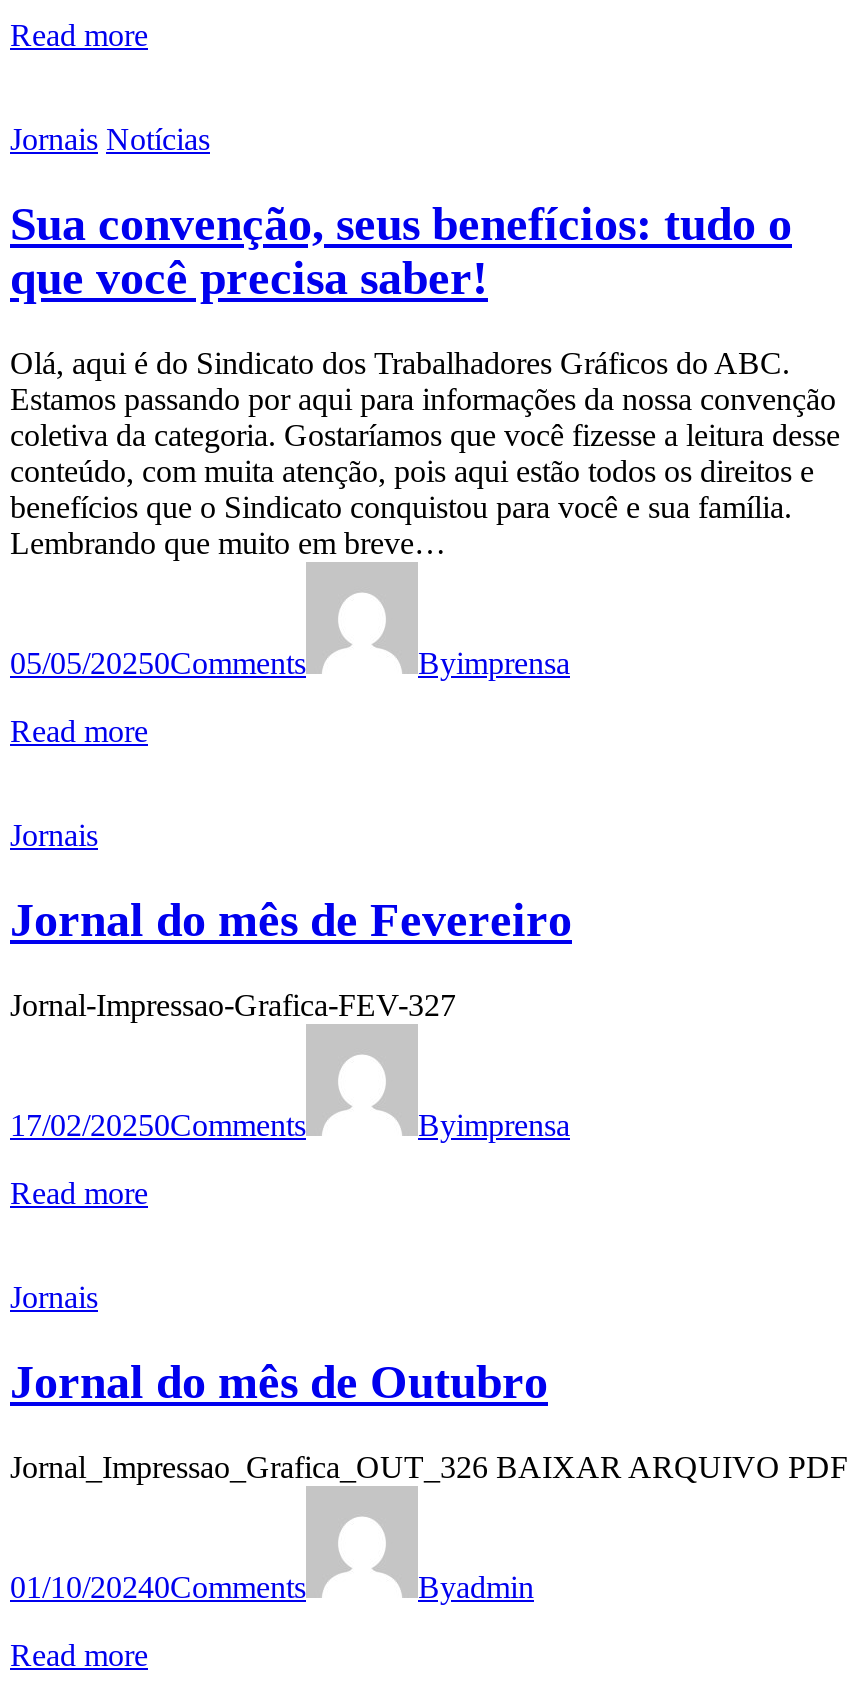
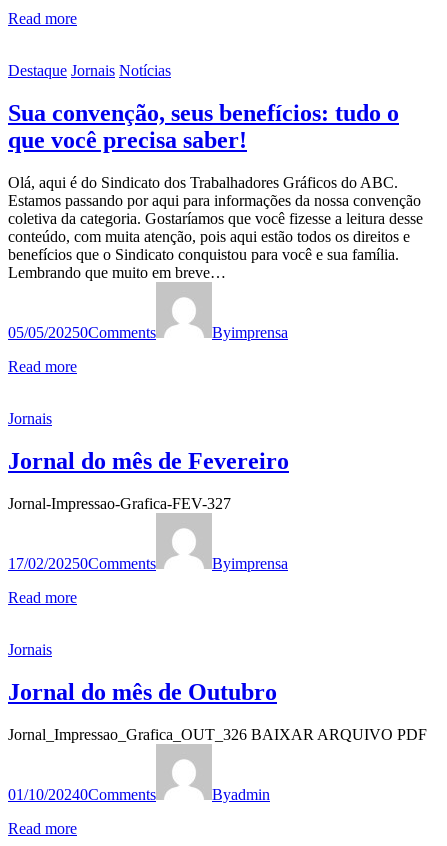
[10,123,210,157] Jornais Notícias -> [8,62,171,79] Destaque Jornais Notícias

